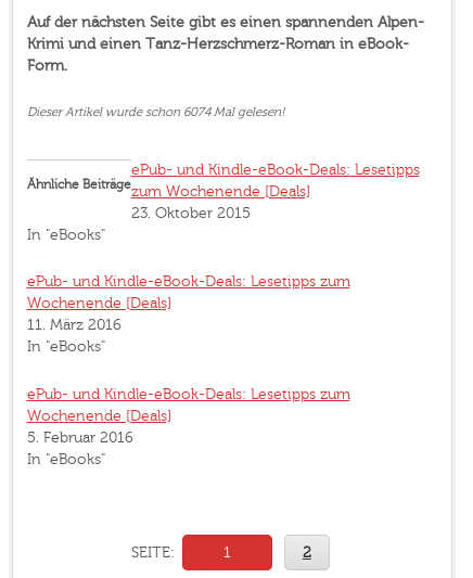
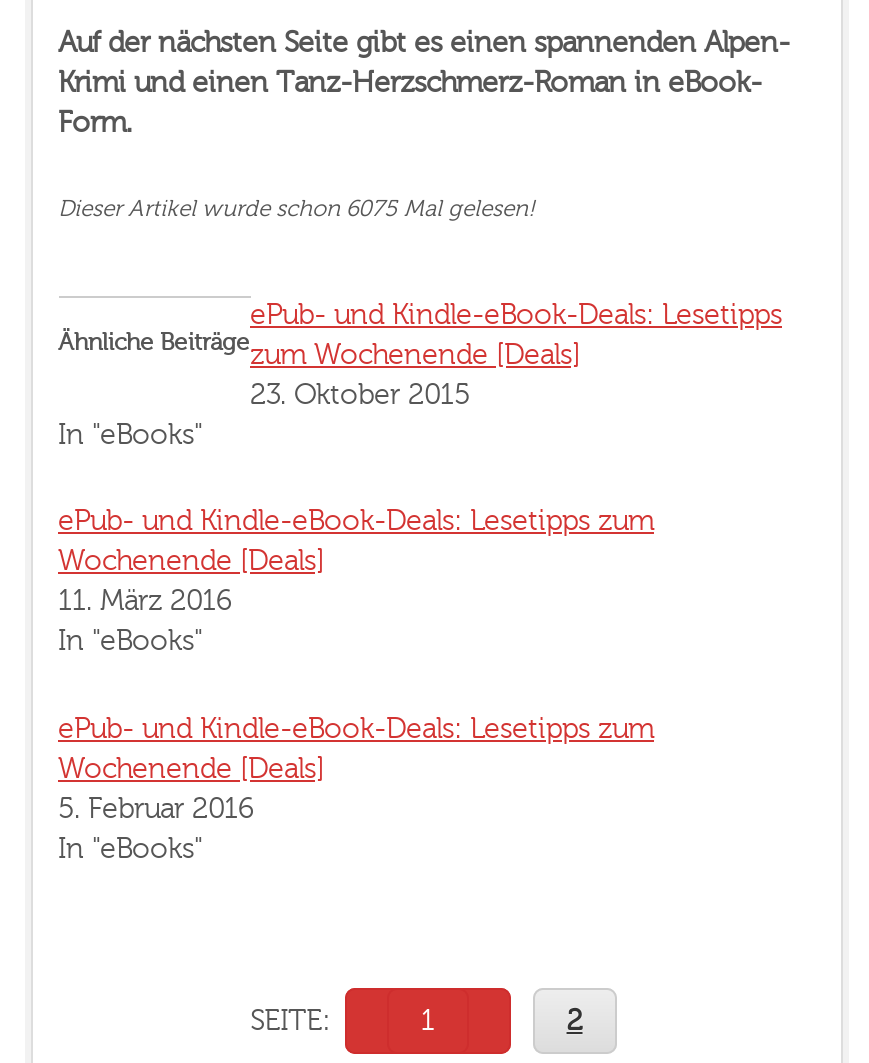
[27,106,284,120] Dieser Artikel wurde schon 6074 Mal gelesen! -> [58,197,534,223] Dieser Artikel wurde schon 6075 Mal gelesen!

